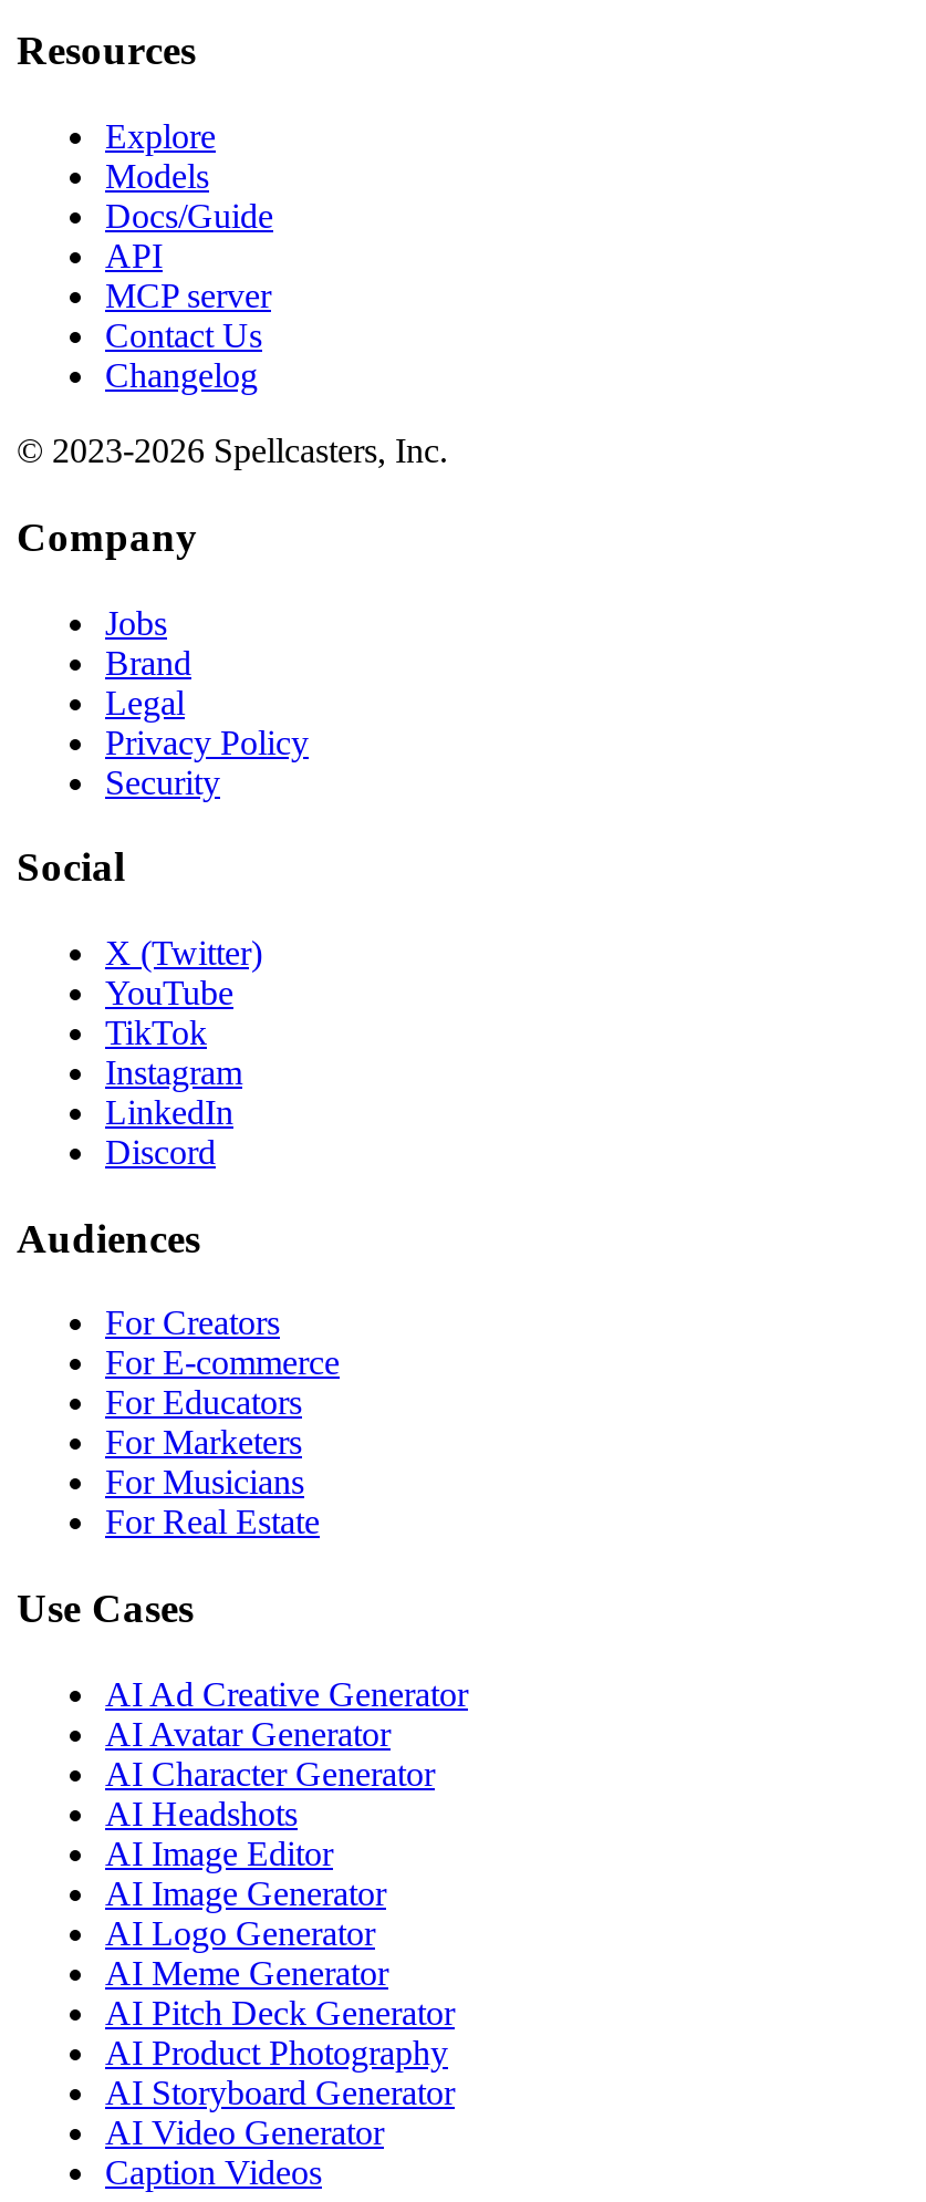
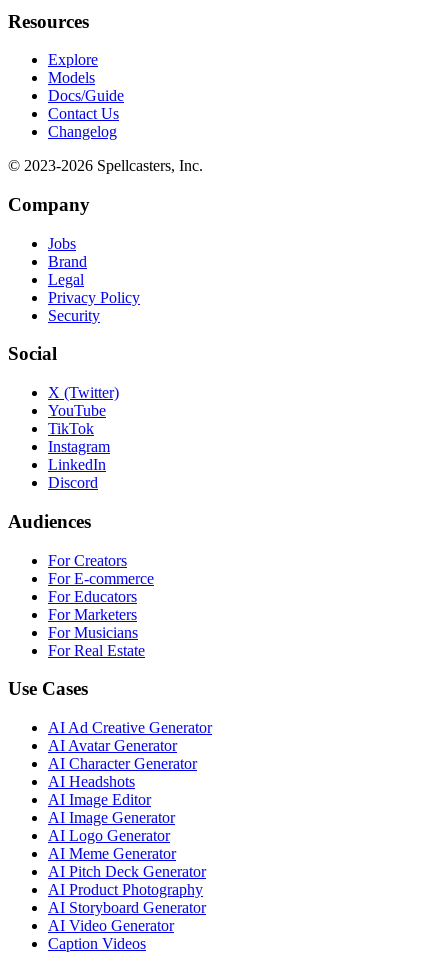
[105,237,271,315] API | MCP server -> none

